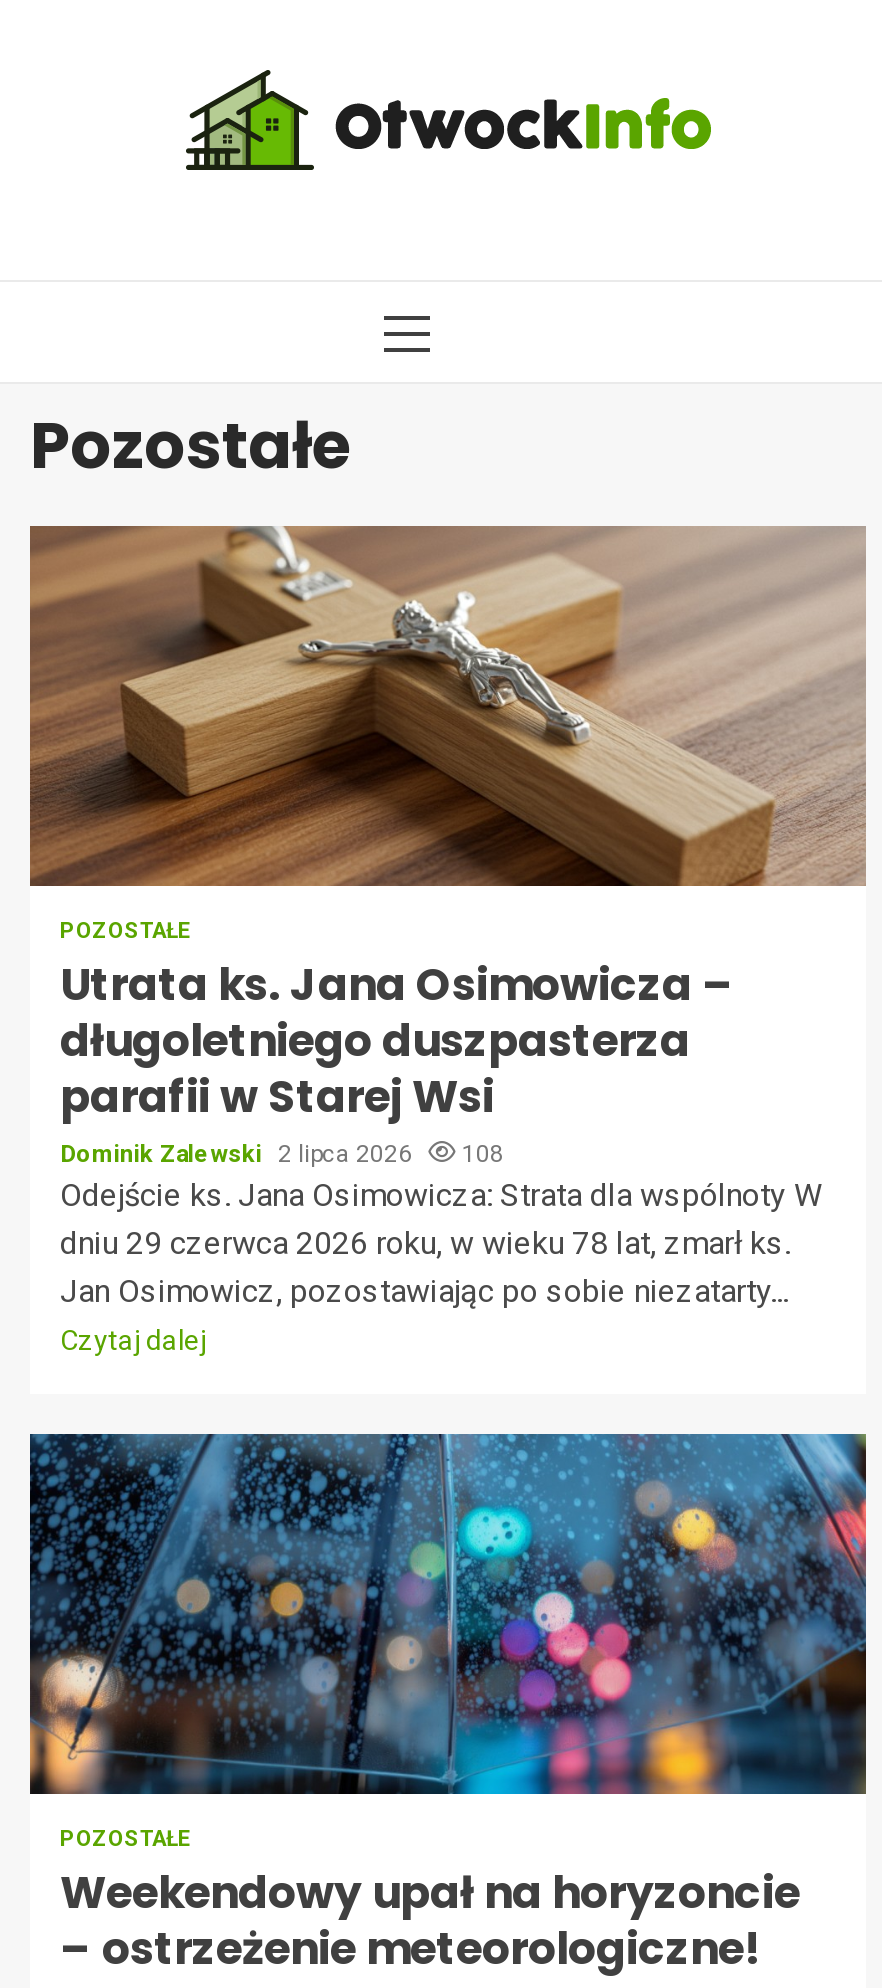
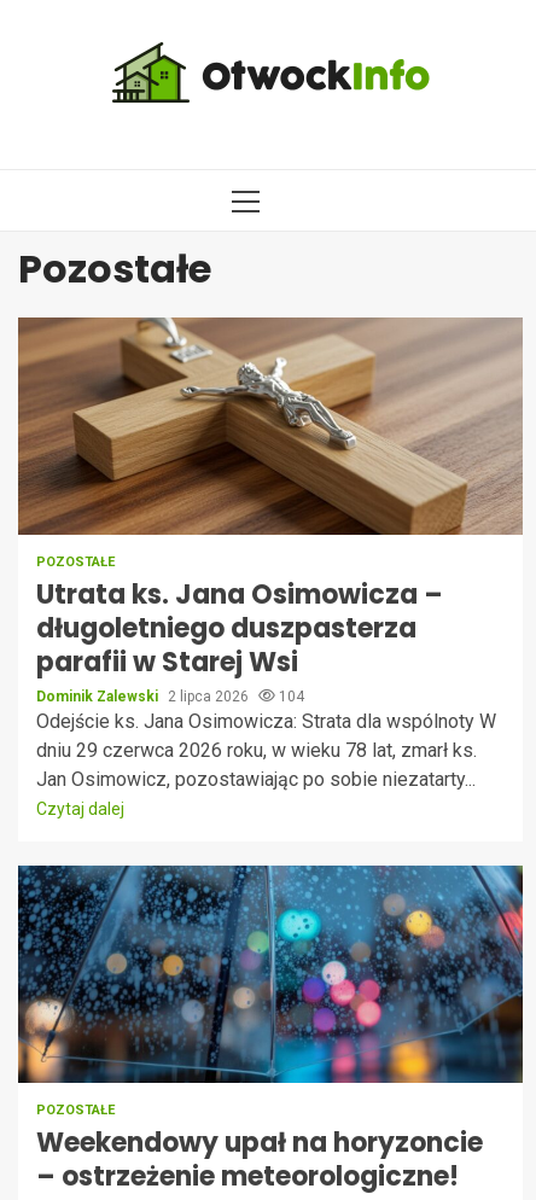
[60,1140,504,1168] Dominik Zalewski 2 lipca 2026 108 -> [36,688,304,705] Dominik Zalewski 2 lipca 2026 104

